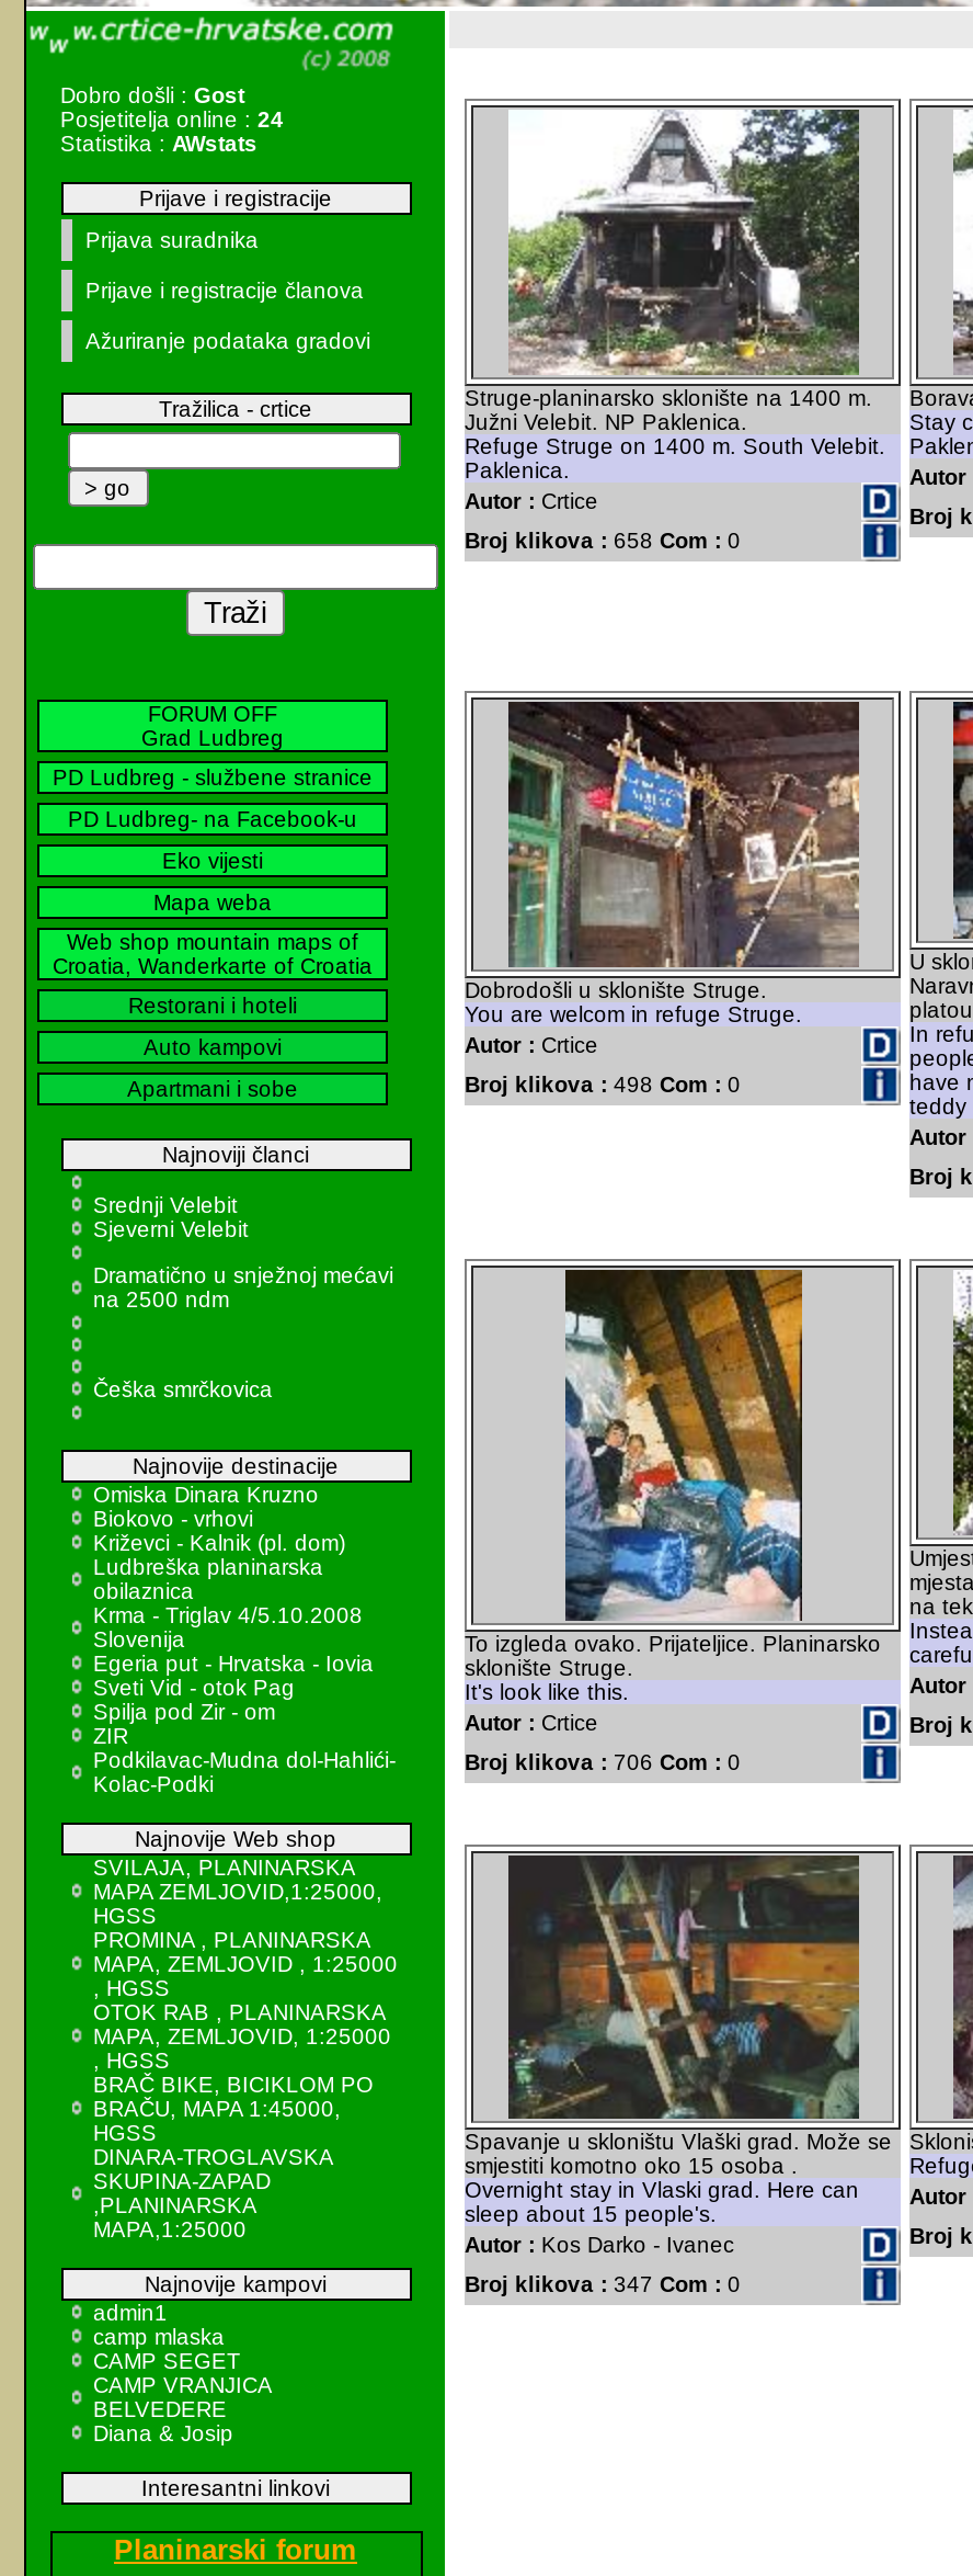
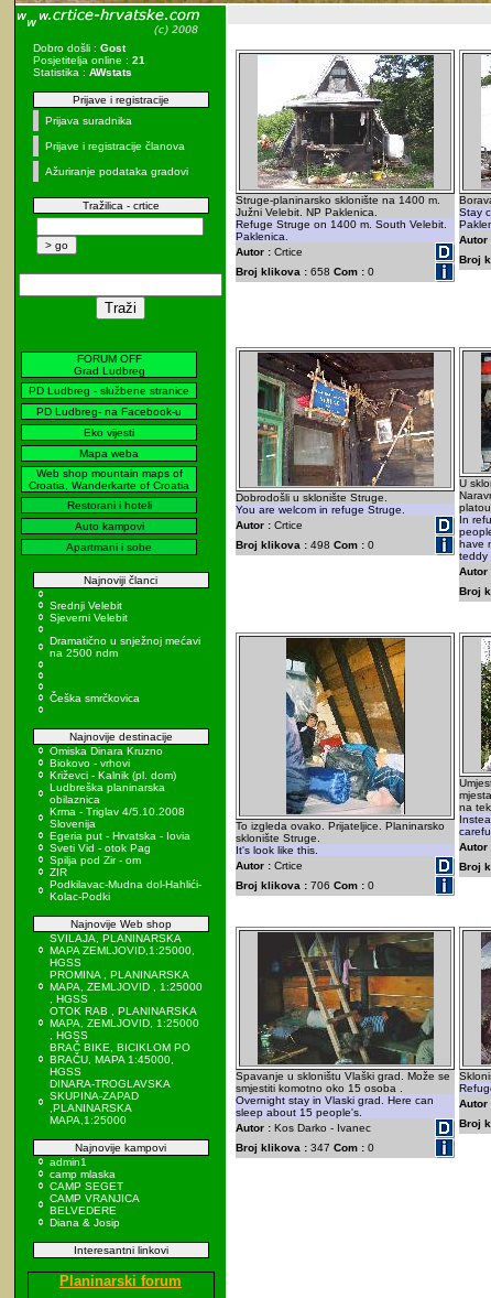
[60,107,284,132] Posjetitelja online : 24 -> [32,54,145,66] Posjetitelja online : 21

